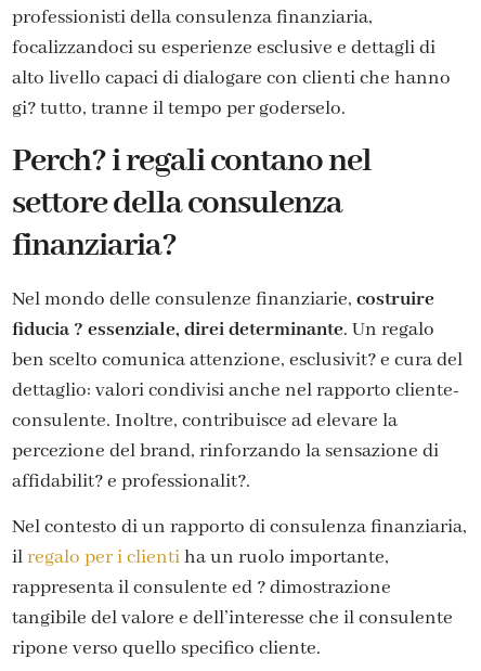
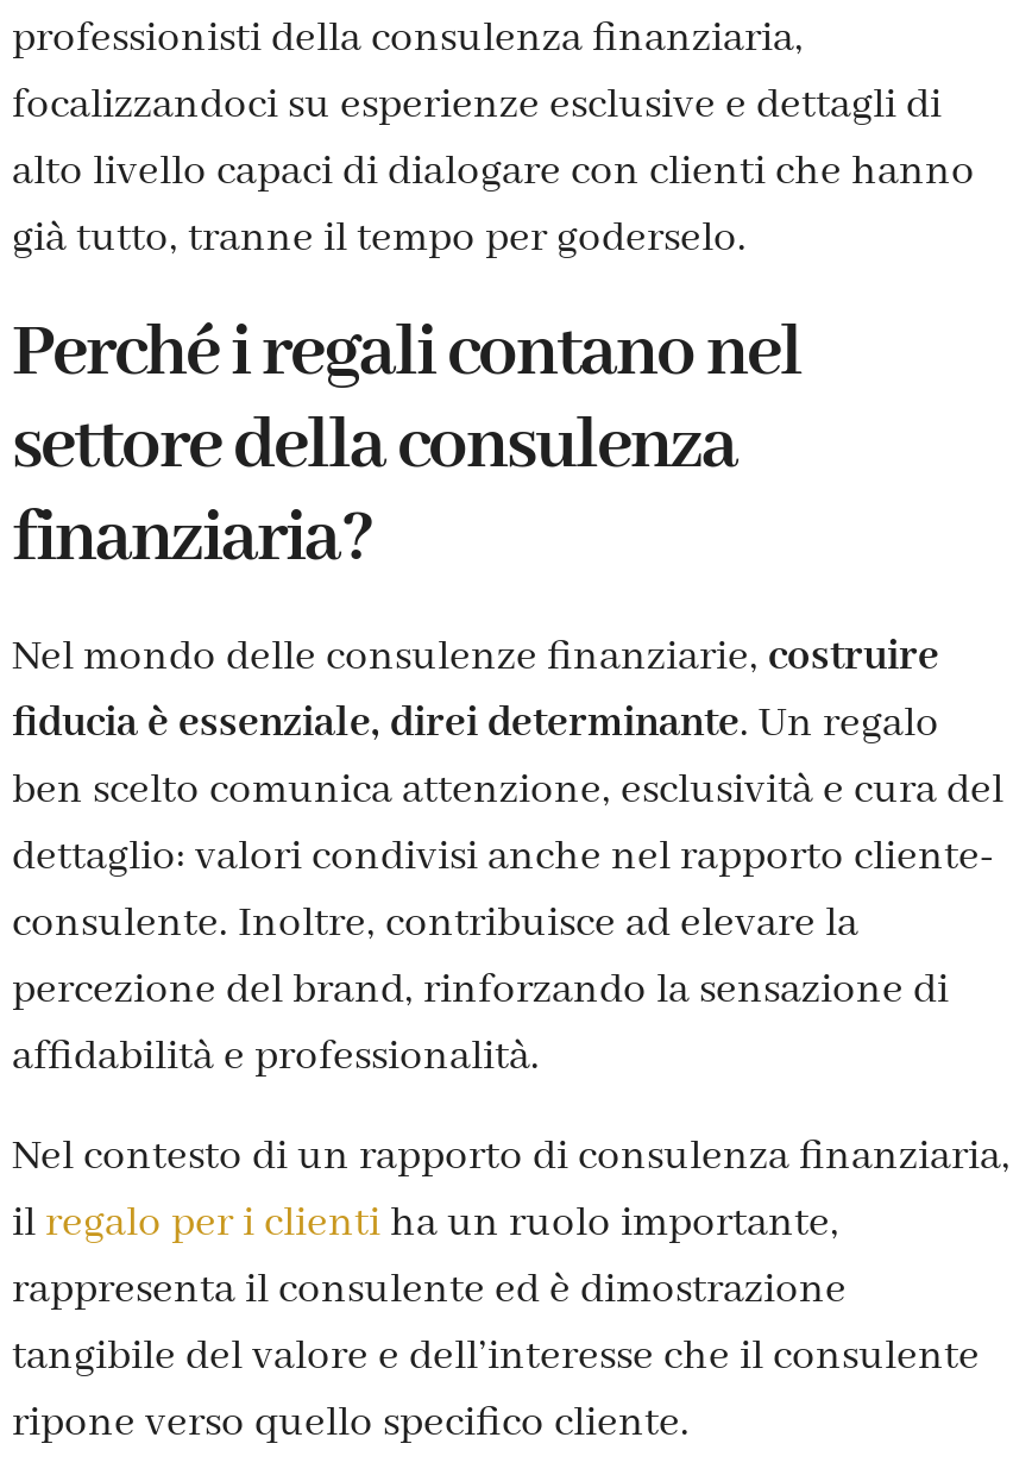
[12,97,346,121] gi? tutto, tranne il tempo per goderselo. -> [12,212,747,265] già tutto, tranne il tempo per goderselo.
[12,139,372,182] Perch? i regali contano nel -> [12,306,801,399] Perché i regali contano nel
[12,317,434,341] fiducia ? essenziale, direi determinante. Un regalo -> [12,696,939,748] fiducia è essenziale, direi determinante. Un regalo
[12,348,463,371] ben scelto comunica attenzione, esclusivit? e cura del -> [12,763,1003,815] ben scelto comunica attenzione, esclusività e cura del
[12,469,250,493] affidabilit? e professionalit?. -> [12,1029,540,1082] affidabilità e professionalità.
[12,576,391,599] rappresenta il consulente ed ? dimostrazione -> [12,1263,847,1316] rappresenta il consulente ed è dimostrazione

